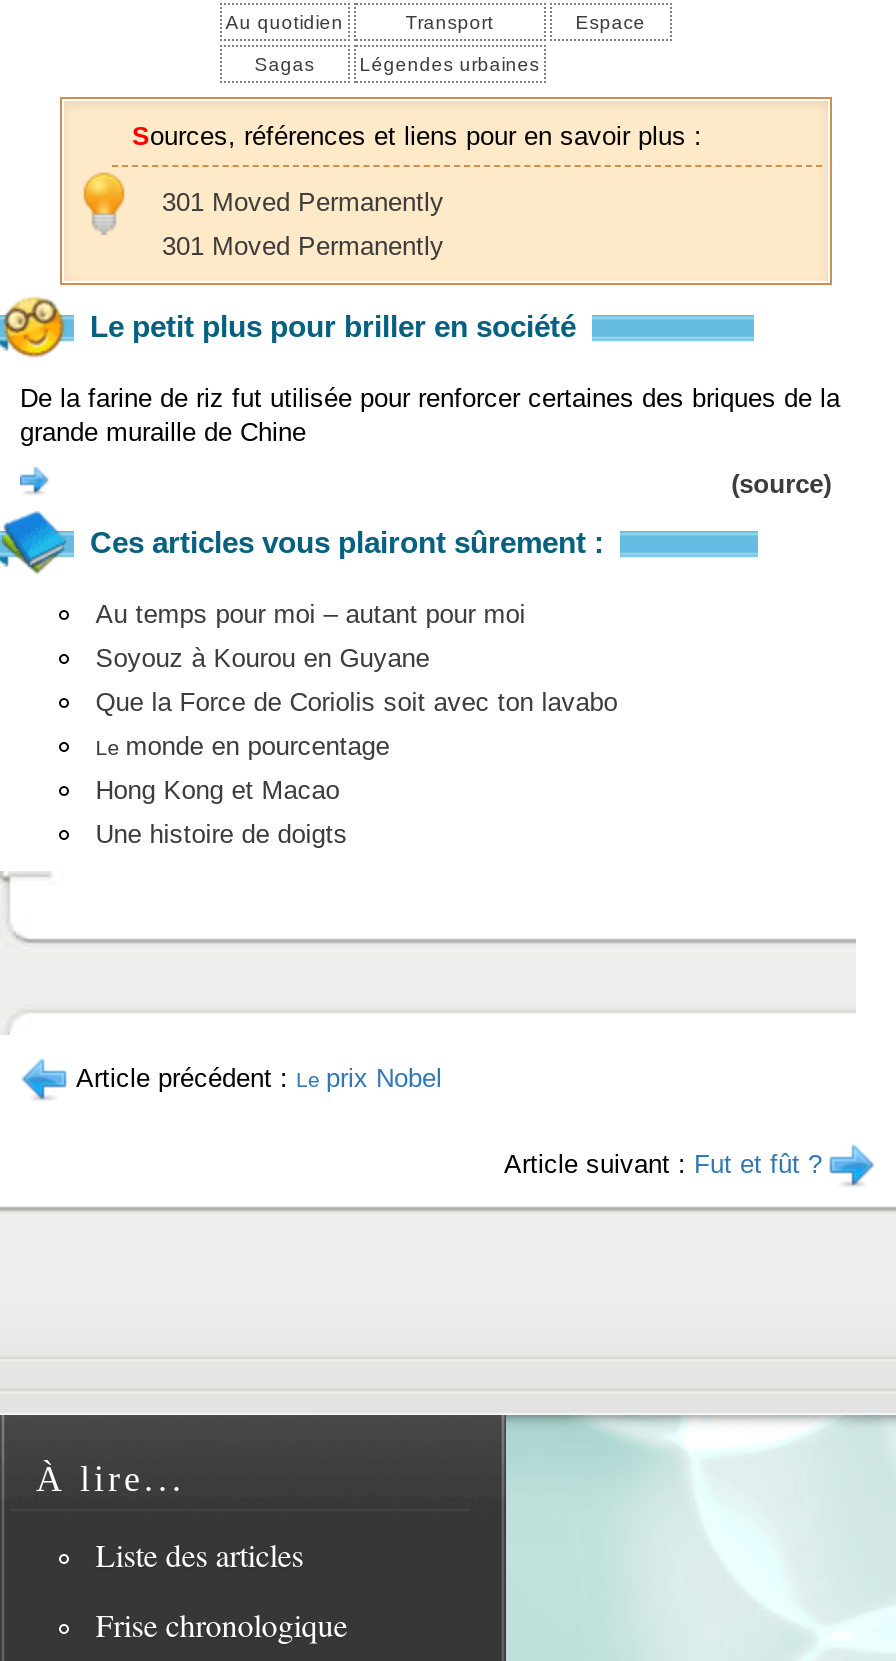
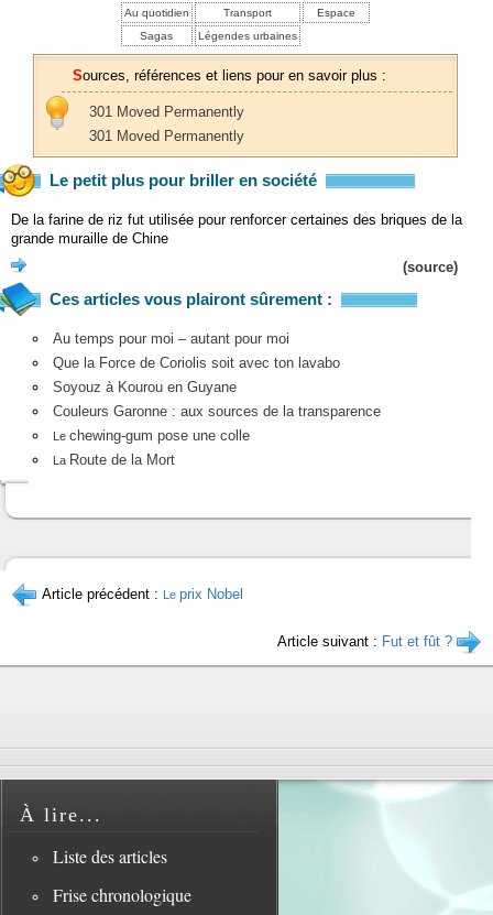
moved [96,644,430,674] -> [53,379,236,396]: Soyouz à Kourou en Guyane
moved [96,688,618,718] -> [53,355,340,371]: Que la Force de Coriolis soit avec ton lavabo
[96,732,390,850] Le monde en pourcentage | Hong Kong et Macao | Une histoire de doigts -> [53,403,381,468] Couleurs Garonne : aux sources de la transparence | Le chewing-gum pose une colle | La Route de la Mort

